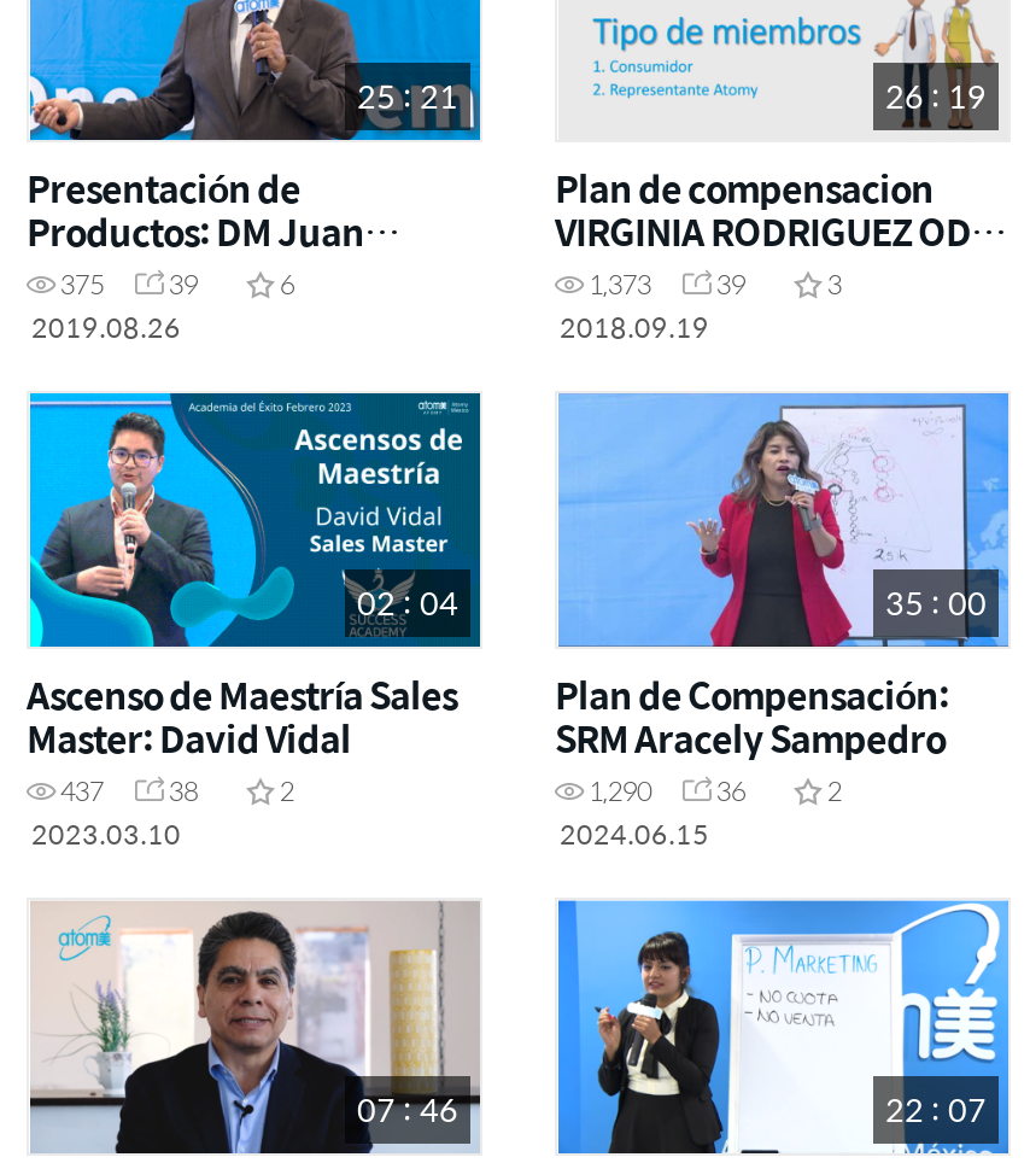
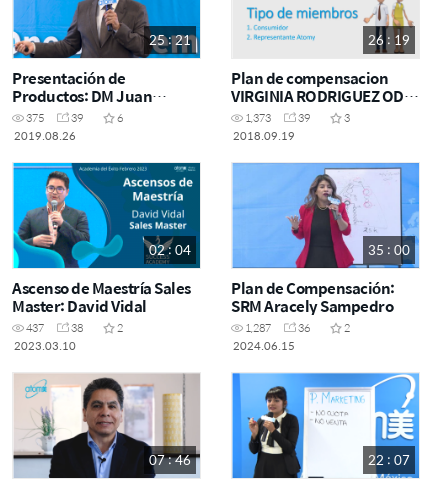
[589,771,651,812] 1,290 -> [245,319,271,336] 1,287

